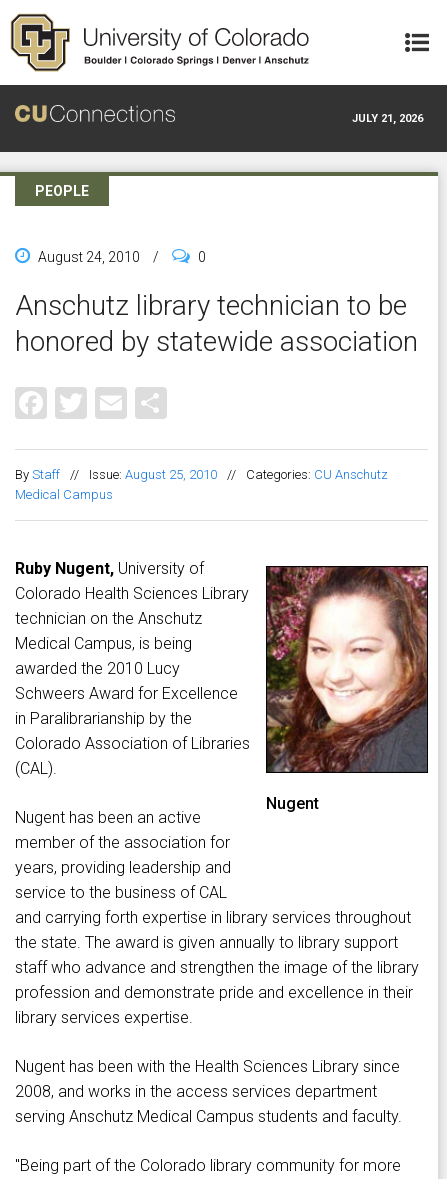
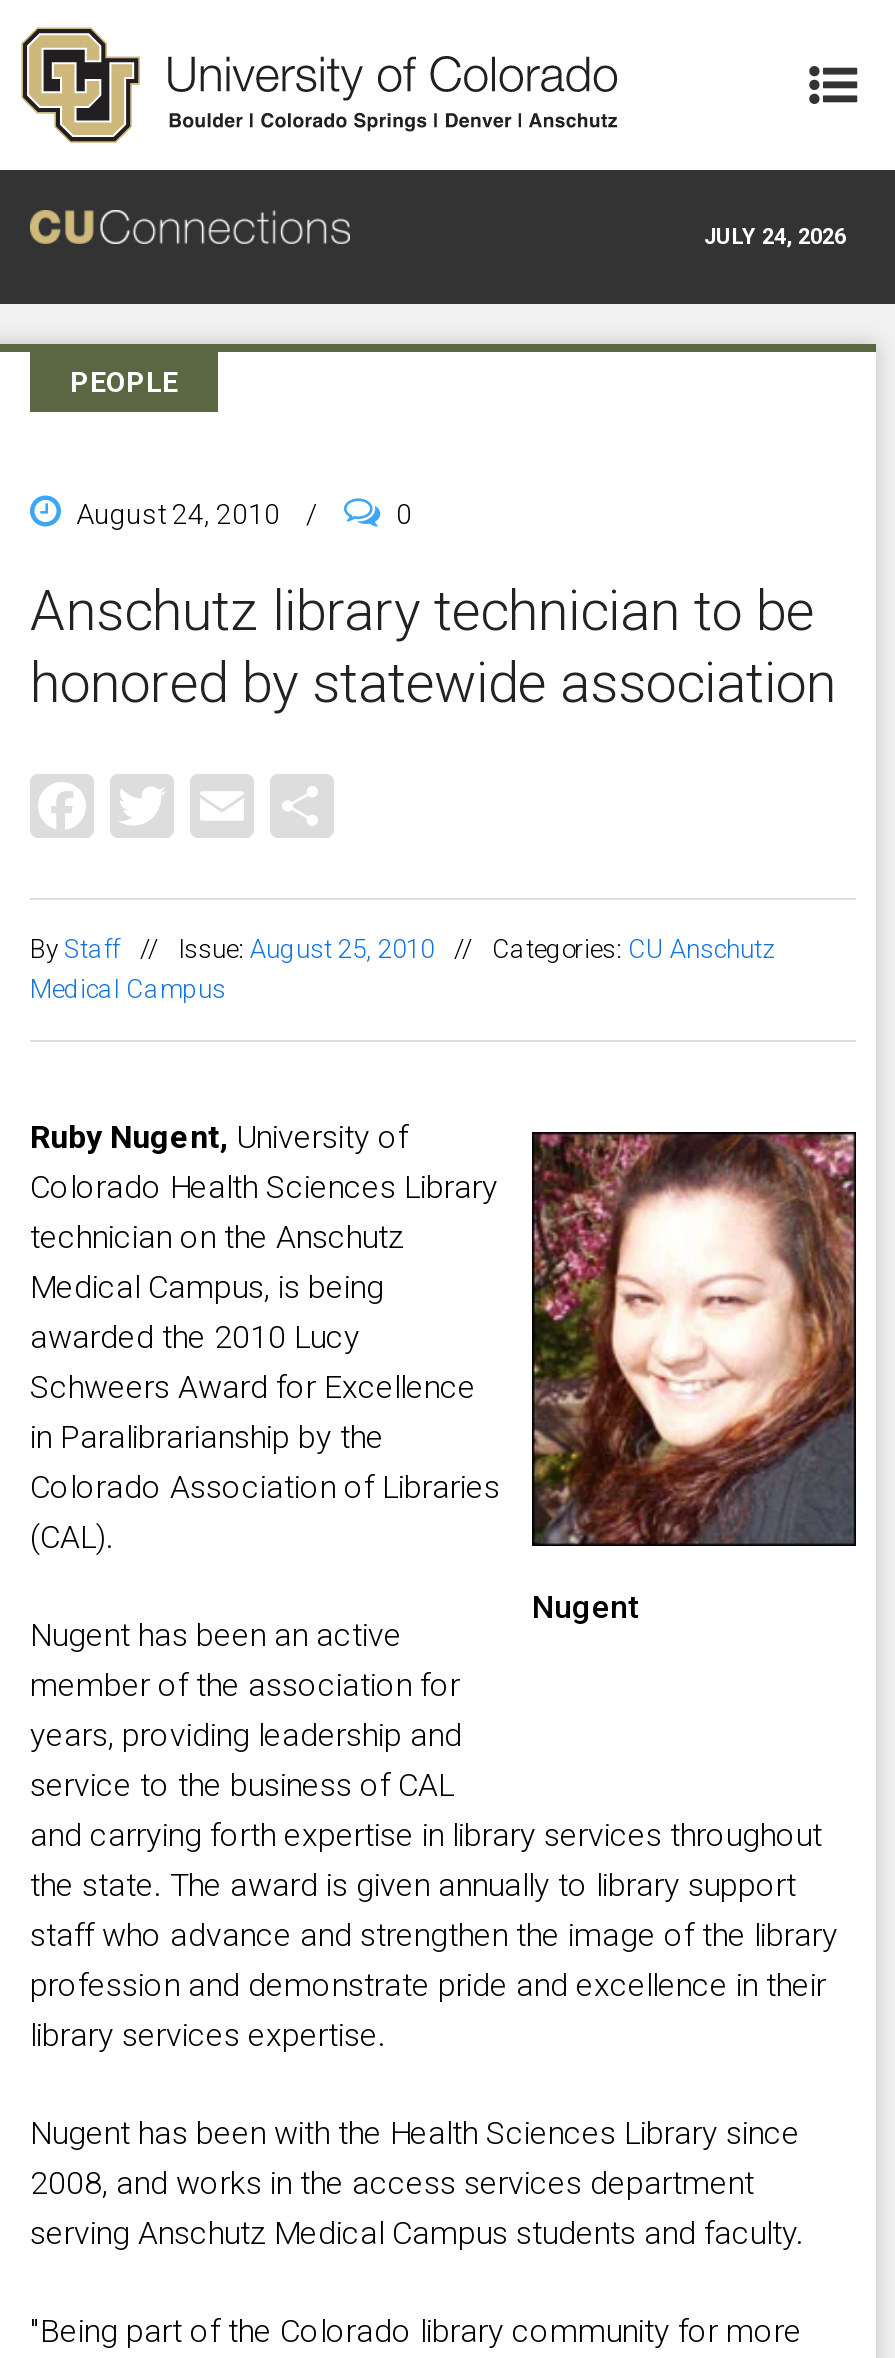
[352,112,423,125] JULY 21, 2026 -> [704,223,846,249] JULY 24, 2026

